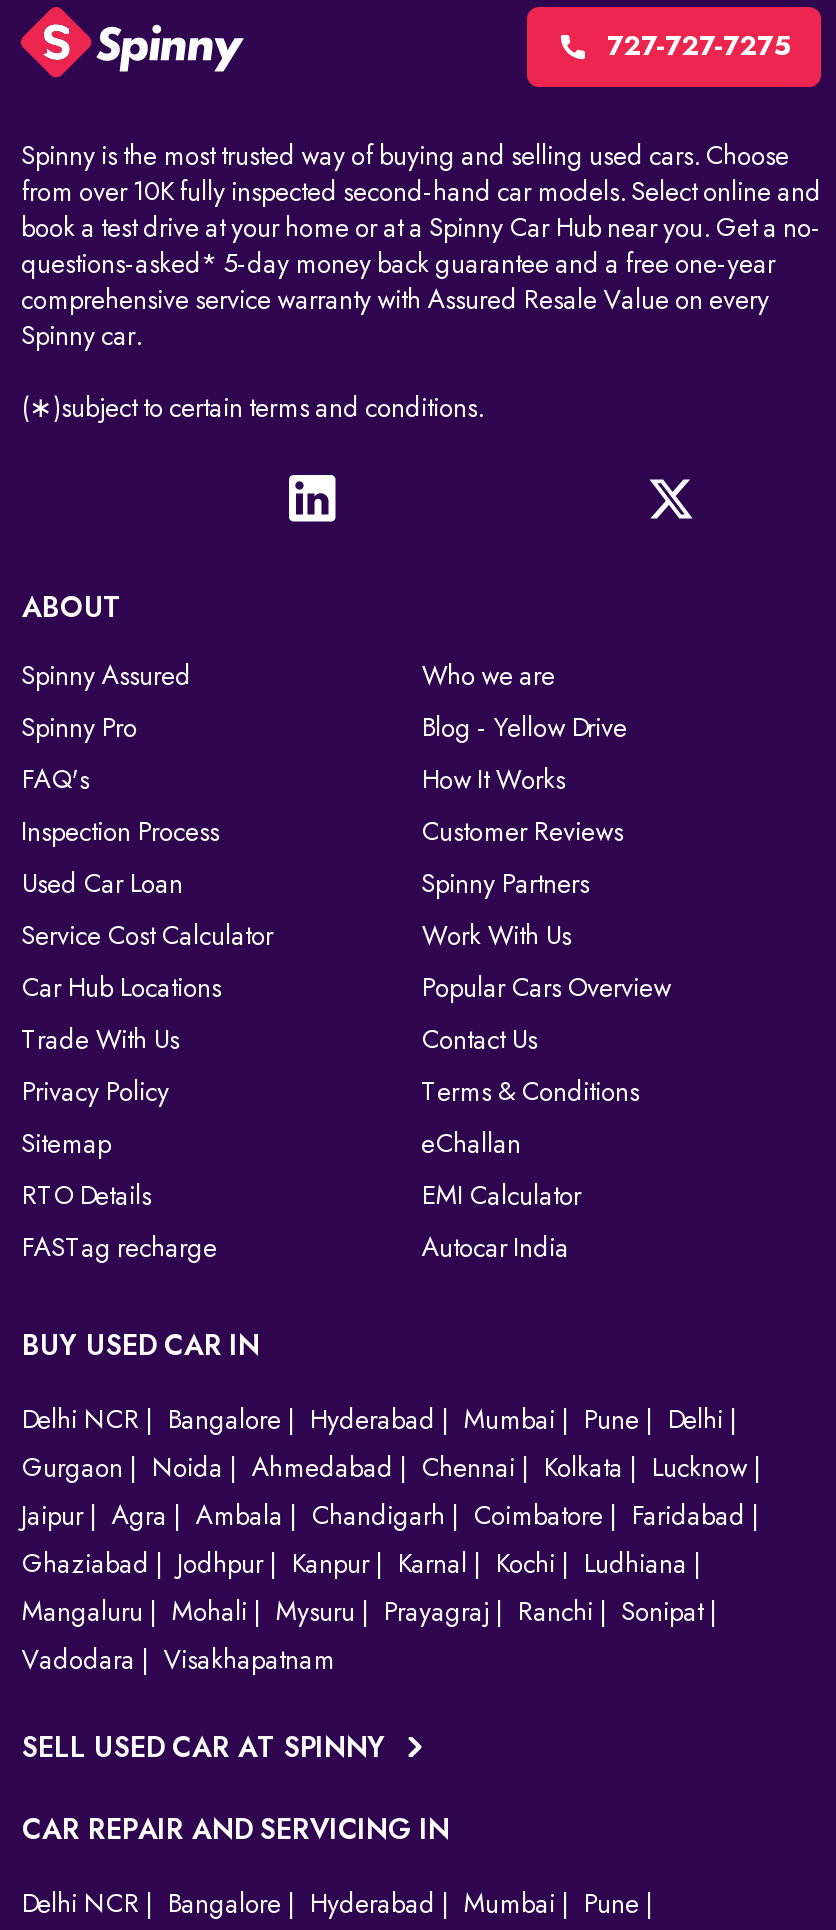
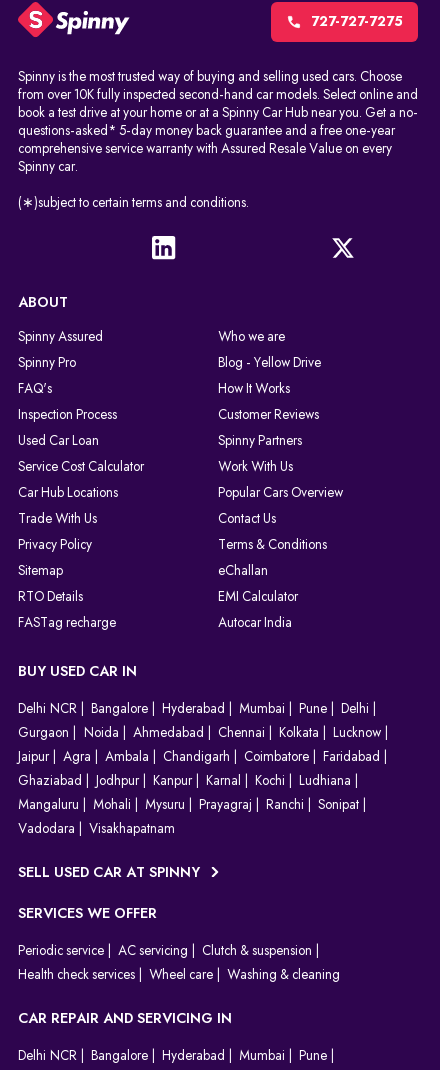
none -> [18,907,340,982] SERVICES WE OFFER | Periodic service | AC servicing | Clutch & suspension | Health check services | Wheel care | Washing & cleaning

